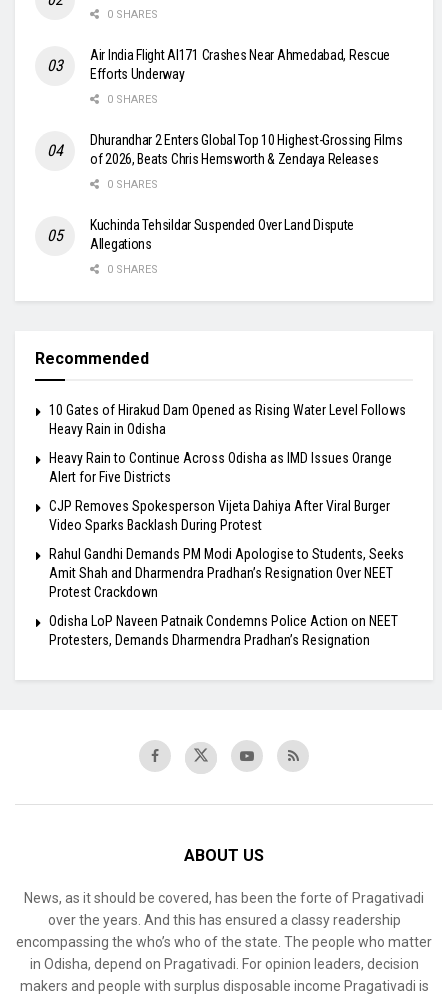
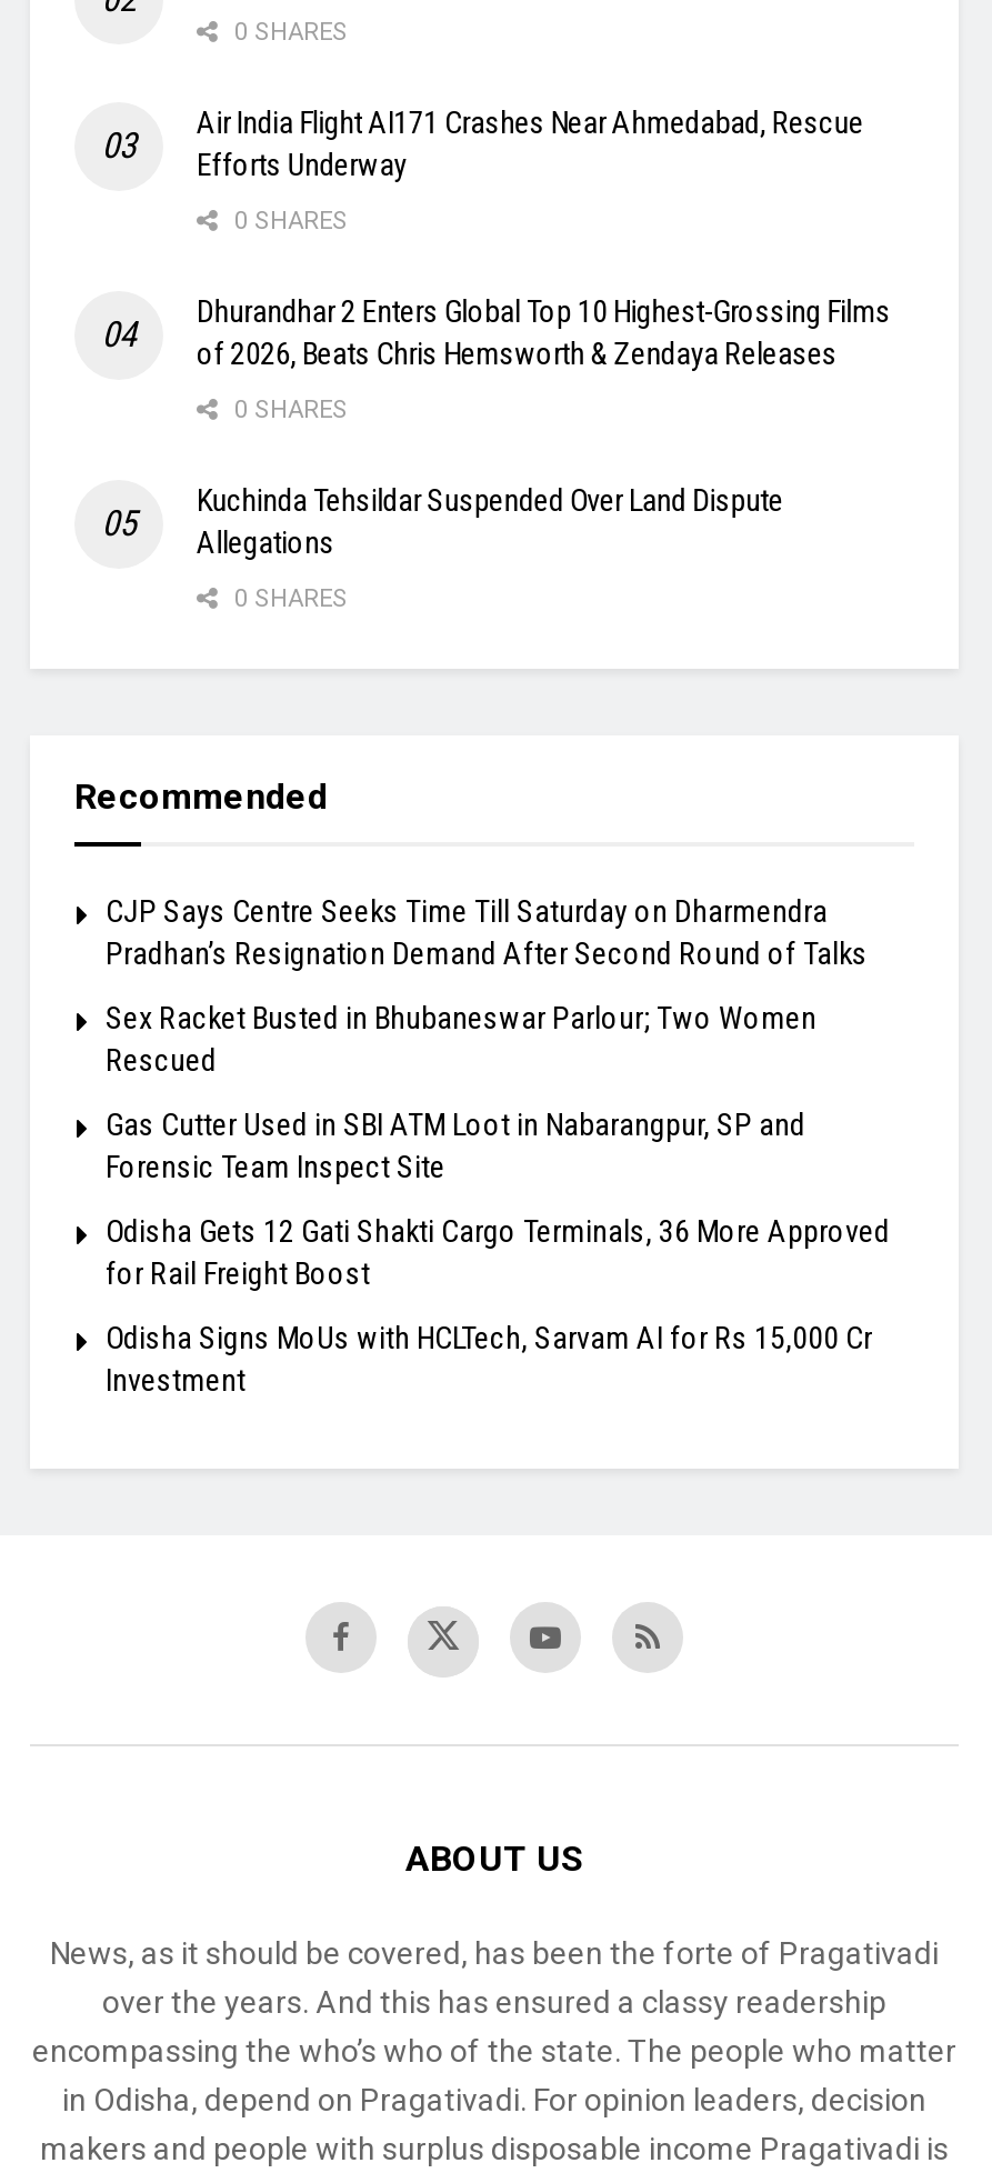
[49,402,406,437] 10 Gates of Hirakud Dam Opened as Rising Water Level Follows | Heavy Rain in Odisha -> [106,894,868,972] CJP Says Centre Seeks Time Till Saturday on Dharmendra | Pradhan’s Resignation Demand After Second Round of Talks
[49,450,392,485] Heavy Rain to Continue Across Odisha as IMD Issues Orange | Alert for Five Districts -> [106,1001,816,1078] Sex Racket Busted in Bhubaneswar Parlour; Two Women | Rescued
[49,498,390,533] CJP Removes Spokesperson Vijeta Dahiya After Viral Burger | Video Sparks Backlash During Protest -> [106,1107,805,1185] Gas Cutter Used in SBI ATM Loot in Nabarangpur, SP and | Forensic Team Inspect Site
[49,546,404,600] Rahul Gandhi Demands PM Modi Apologise to Students, Seeks | Amit Shah and Dharmendra Pradhan’s Resignation Over NEET | Protest Crackdown -> [106,1214,890,1292] Odisha Gets 12 Gati Shakti Cargo Terminals, 36 More Approved | for Rail Freight Boost
[49,613,398,648] Odisha LoP Naveen Patnaik Condemns Police Action on NEET | Protesters, Demands Dharmendra Pradhan’s Resignation -> [106,1320,872,1398] Odisha Signs MoUs with HCLTech, Sarvam AI for Rs 15,000 Cr | Investment

